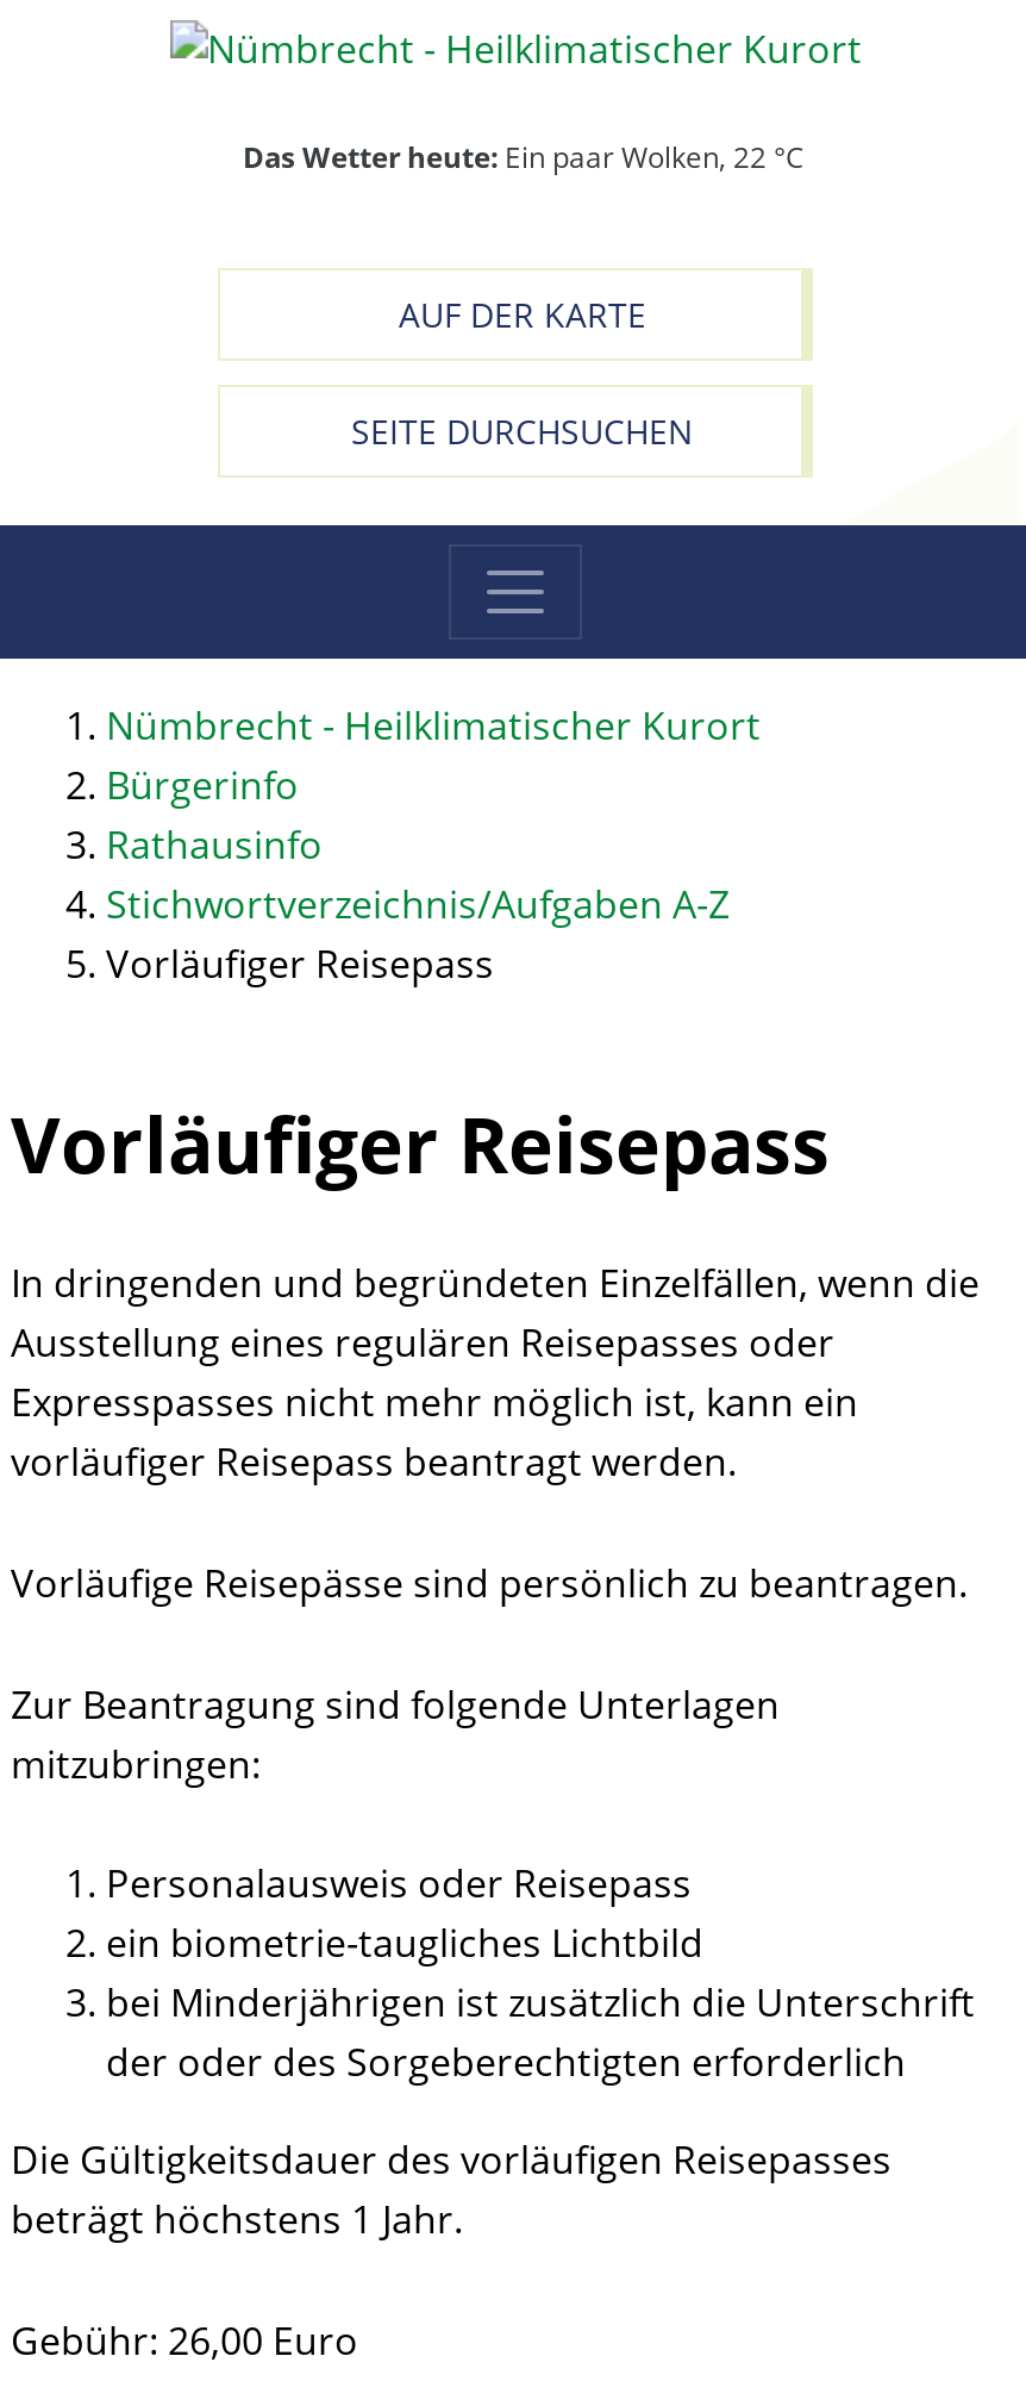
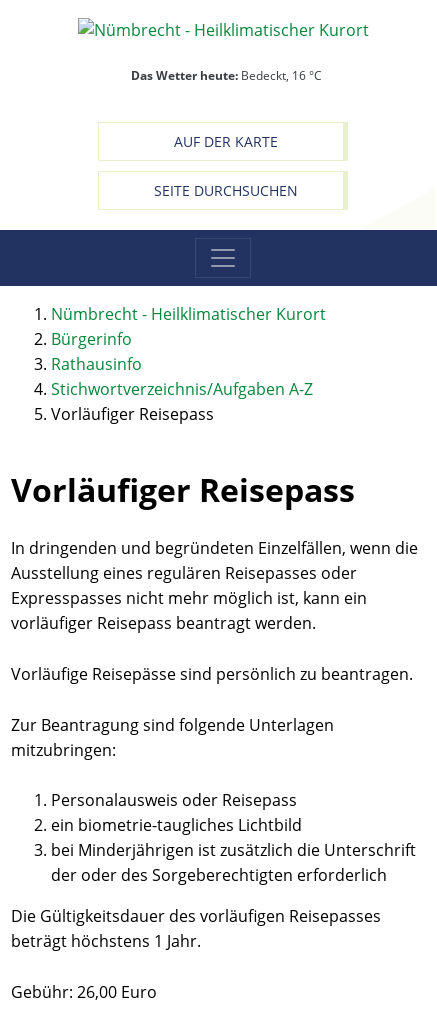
[243,136,805,176] Das Wetter heute: Ein paar Wolken, 22 °C -> [131,66,322,83] Das Wetter heute: Bedeckt, 16 °C

